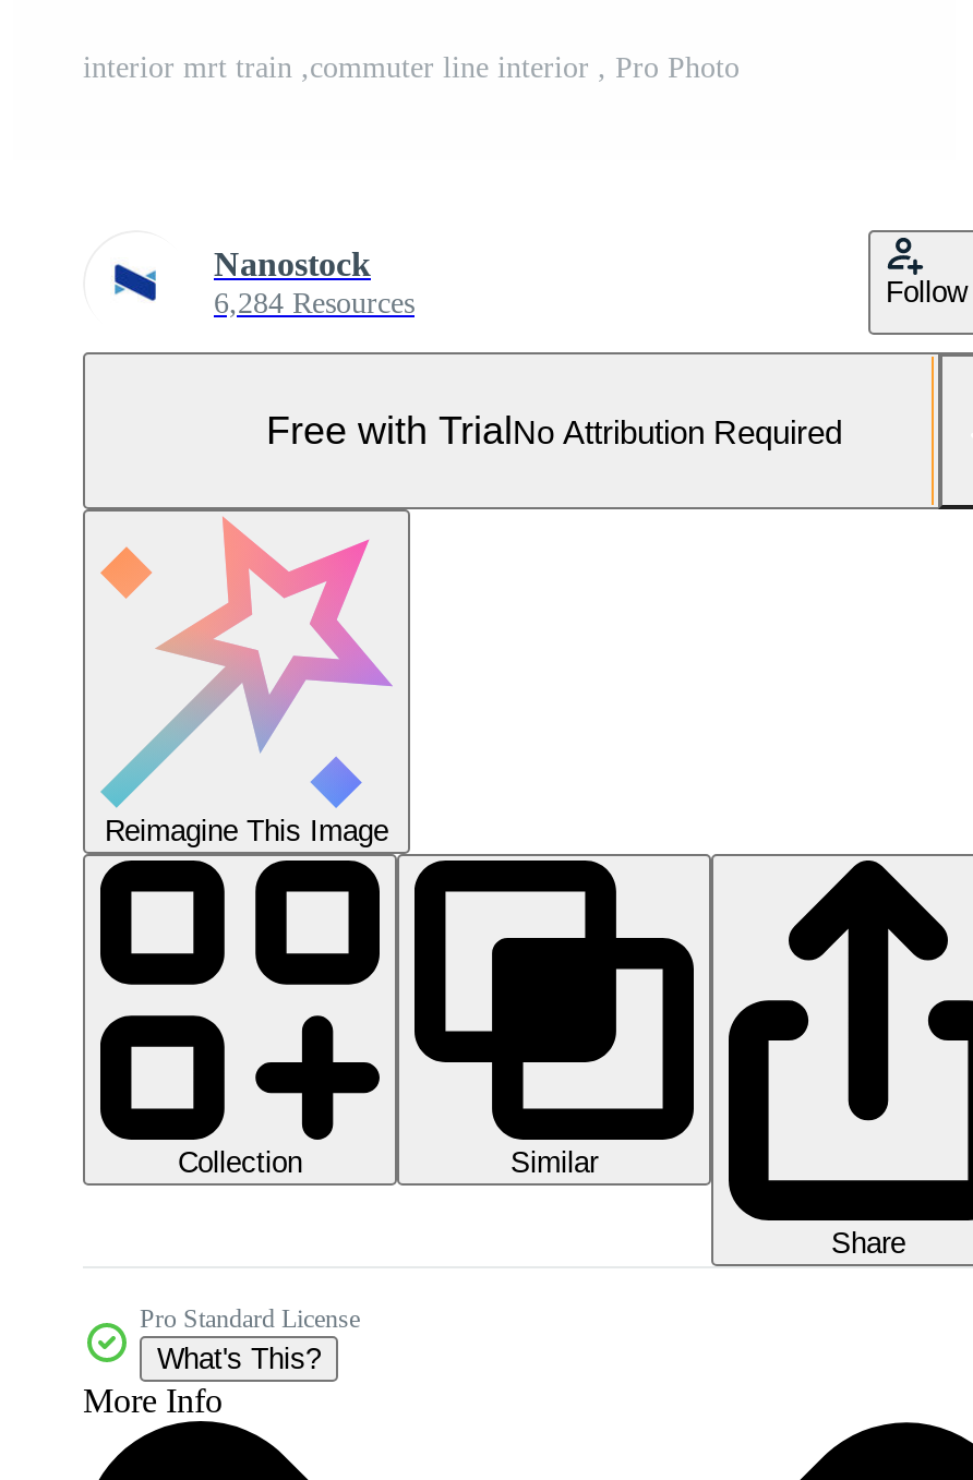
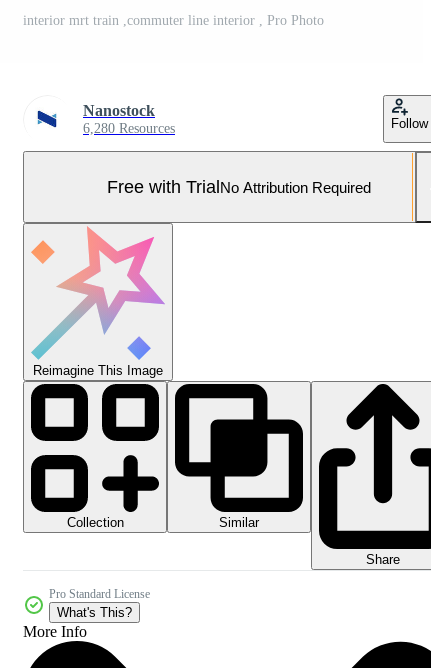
[214,287,415,320] 6,284 Resources -> [83,121,175,136] 6,280 Resources

